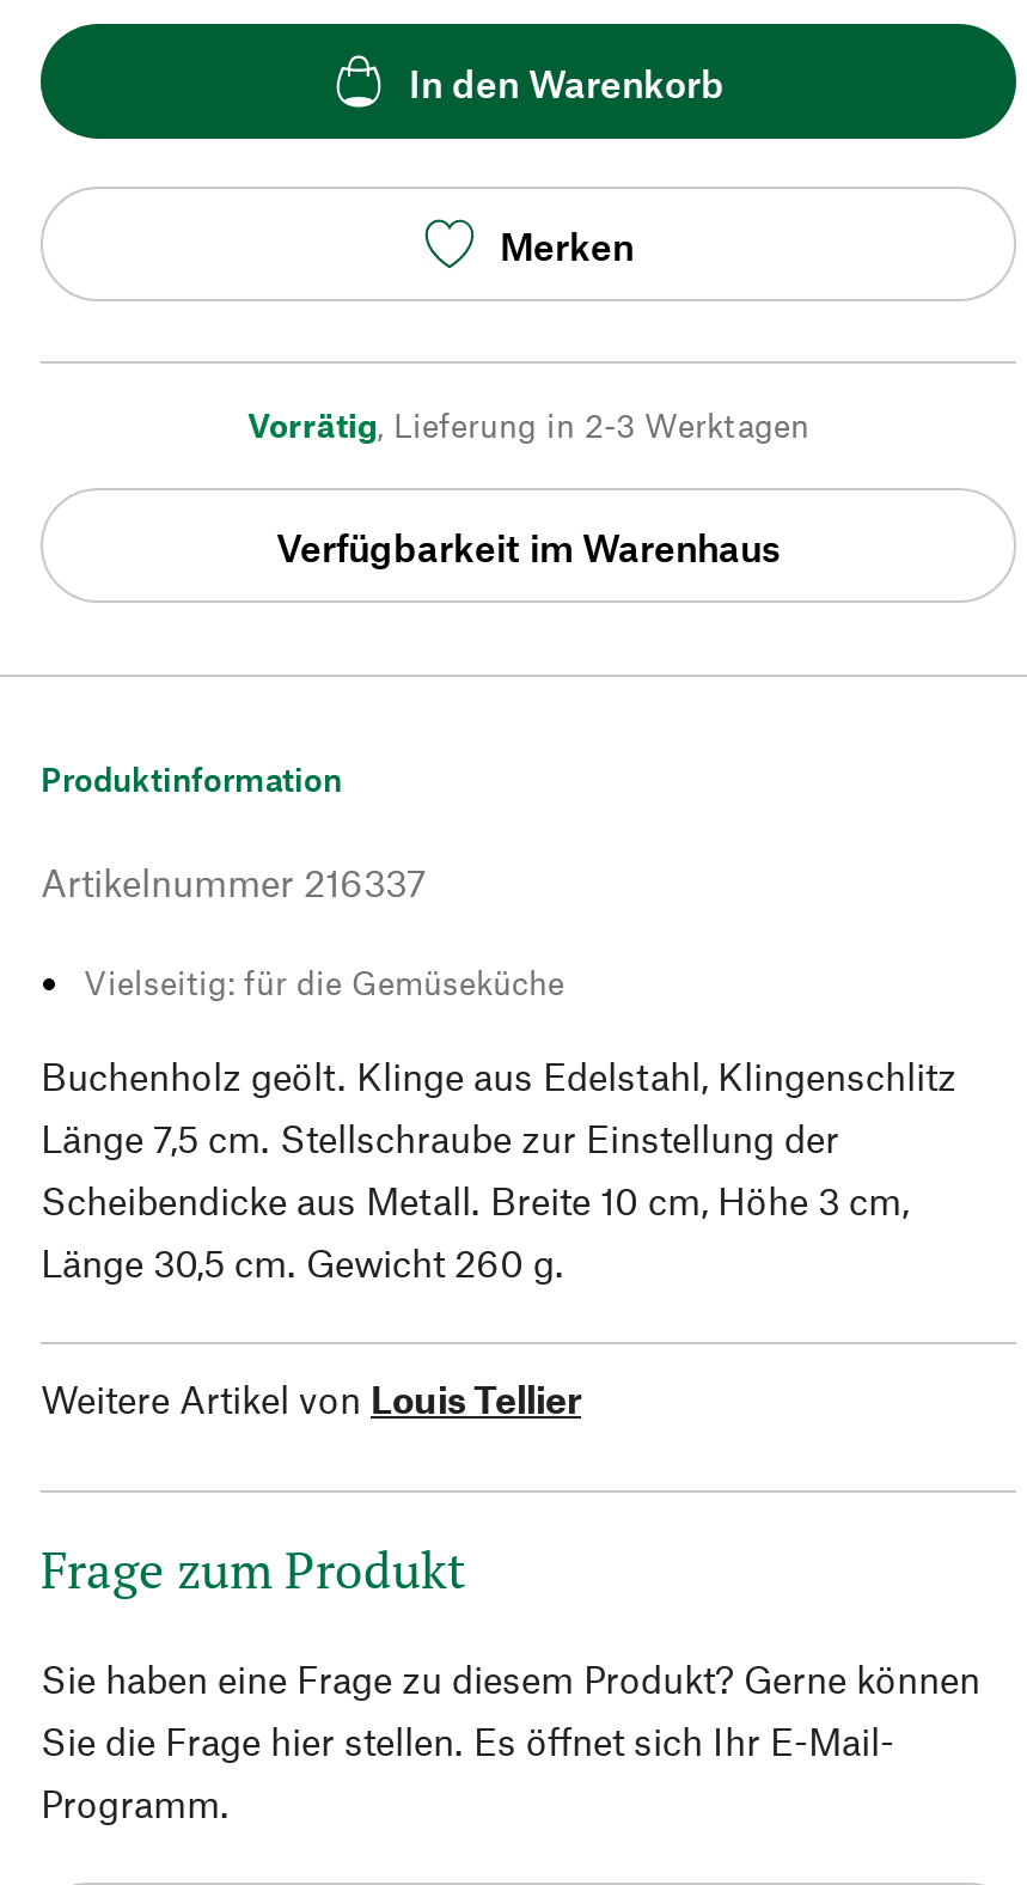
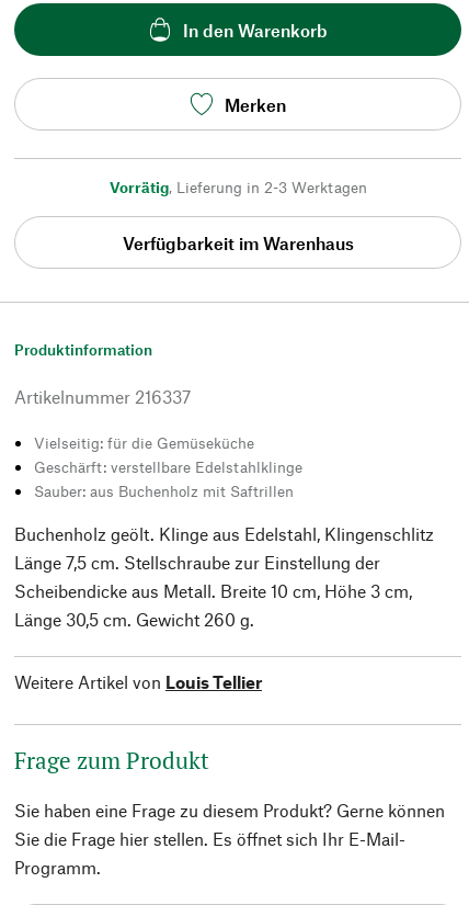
none -> [34,457,302,500] Geschärft: verstellbare Edelstahlklinge | Sauber: aus Buchenholz mit Saftrillen

